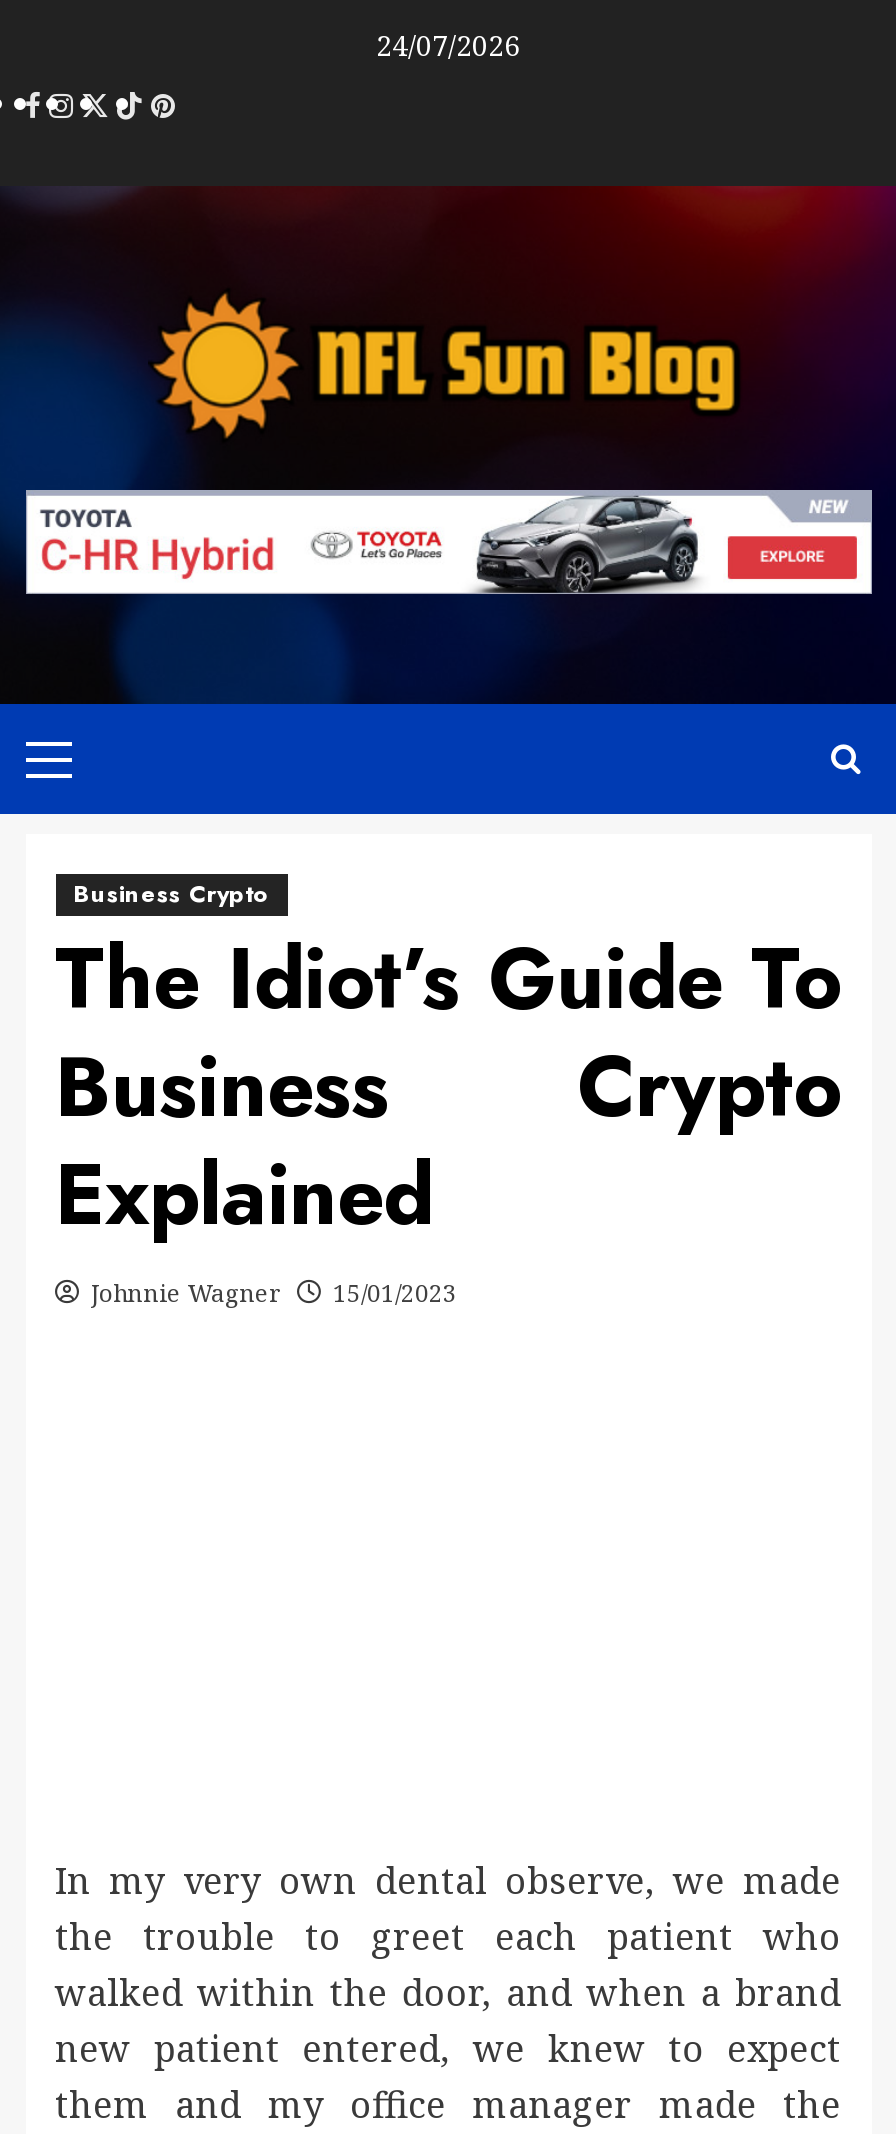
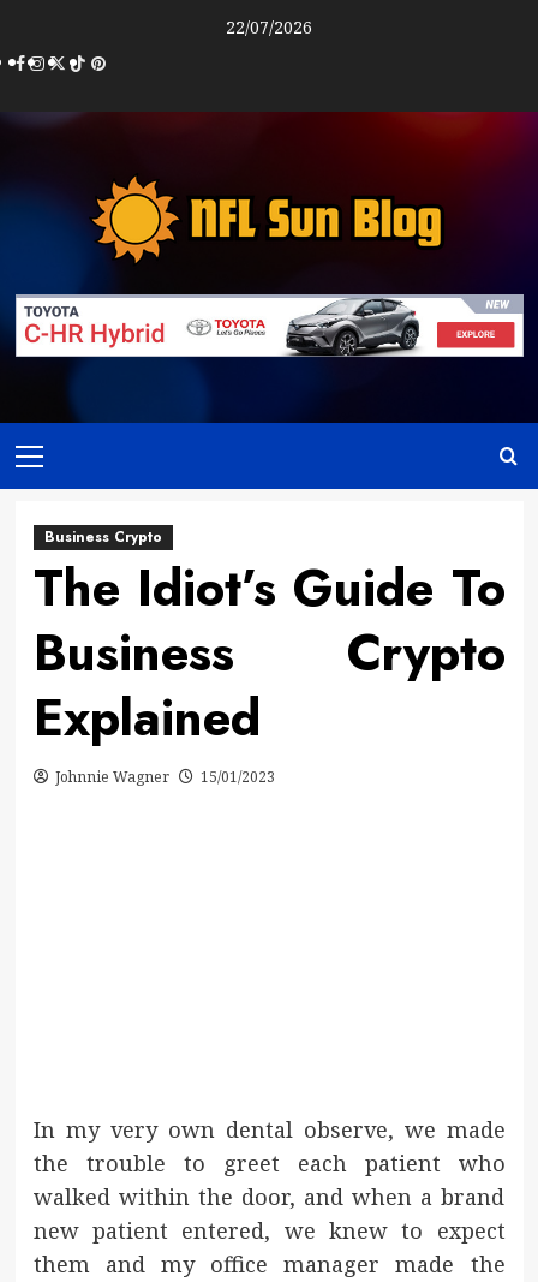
[376,26,520,64] 24/07/2026 -> [226,16,312,38] 22/07/2026

